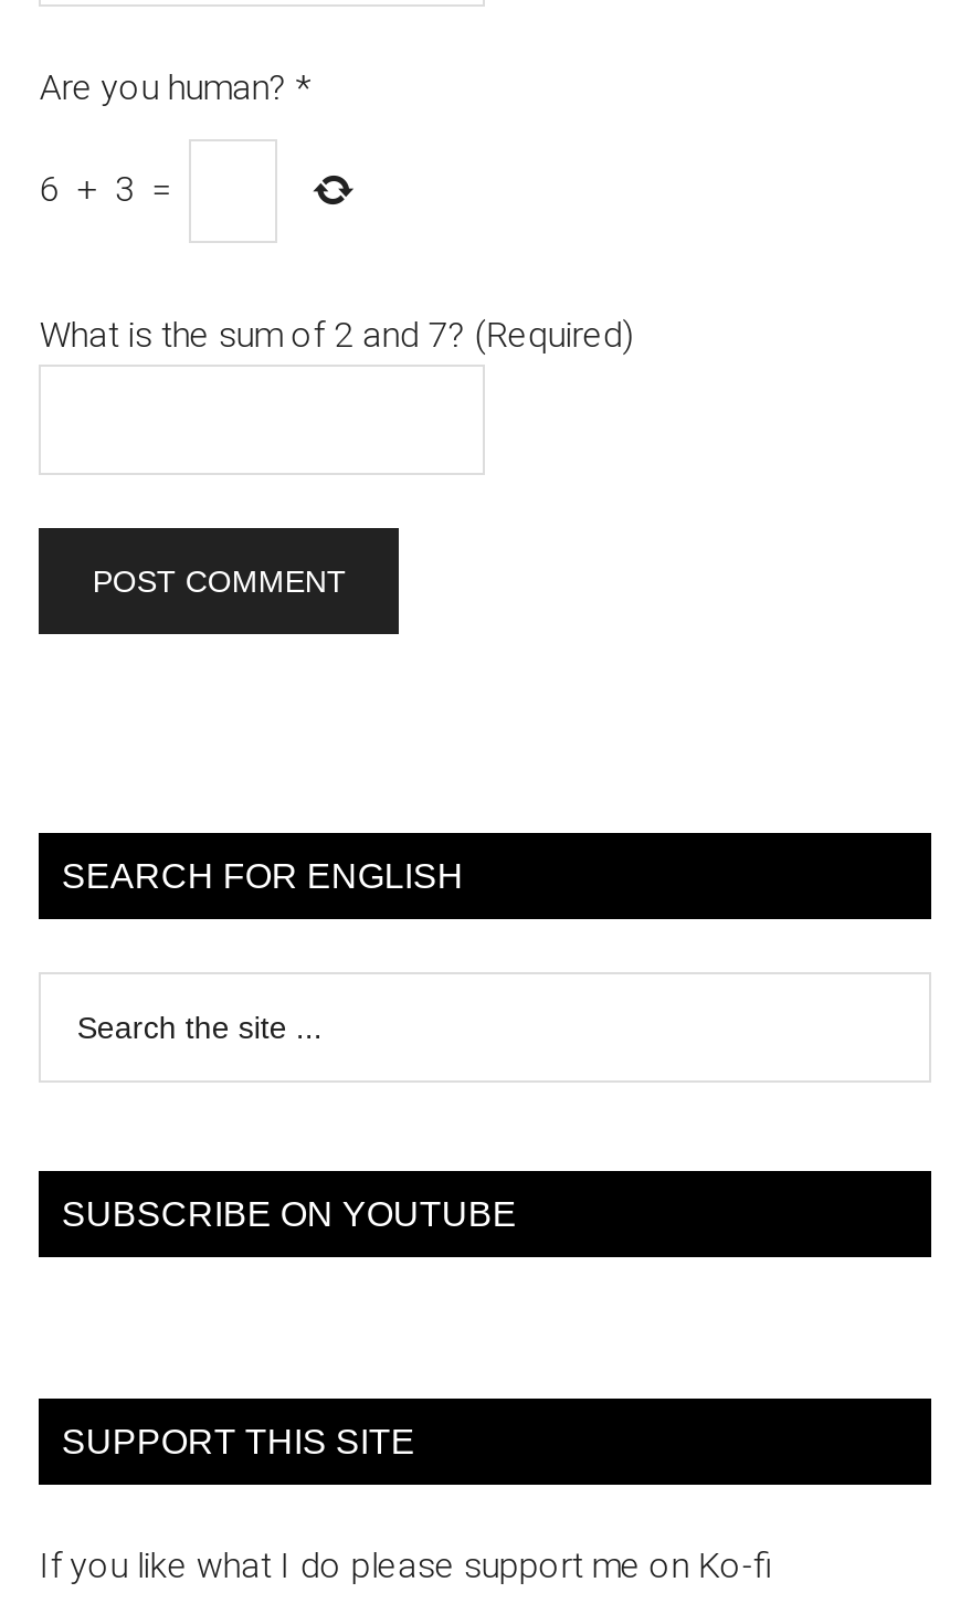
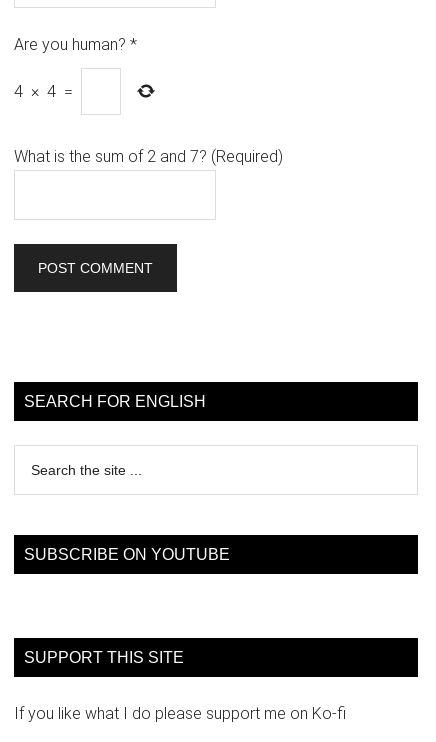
[40,169,181,211] 6 + 3 = -> [14,81,77,100] 4 × 4 =

